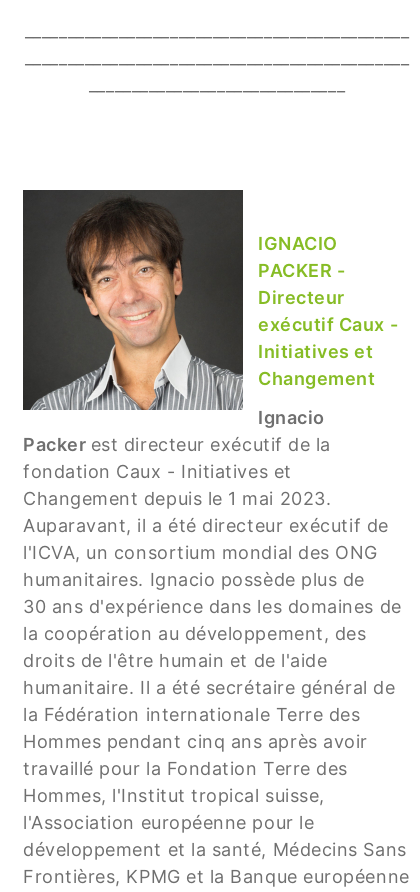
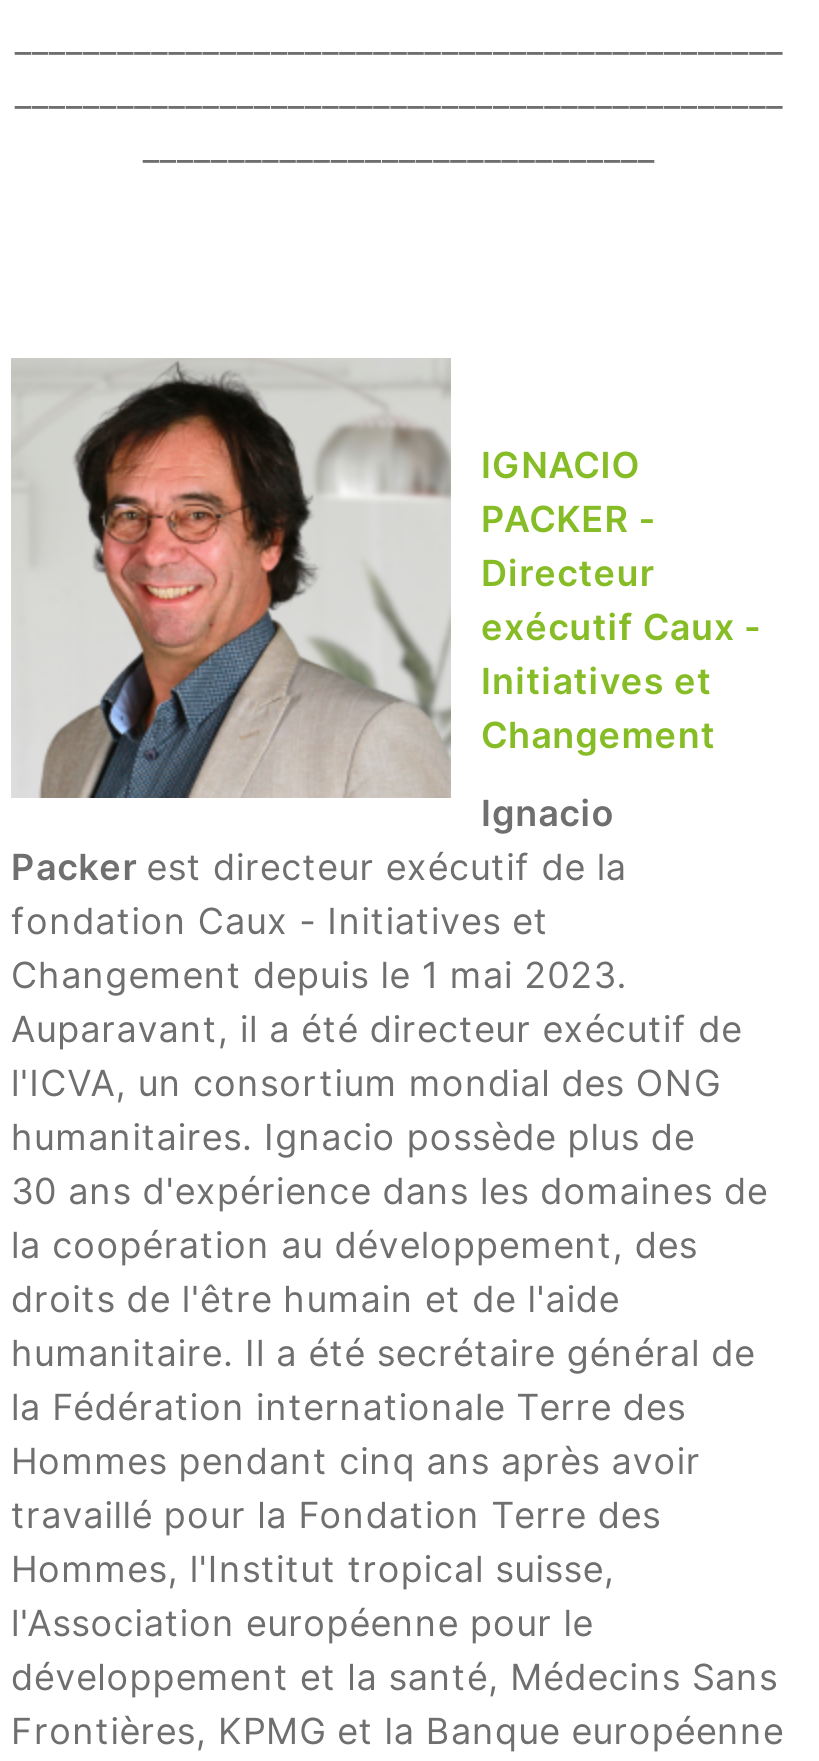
[22,189,244,411] [image] -> [11,358,451,798] [image]

